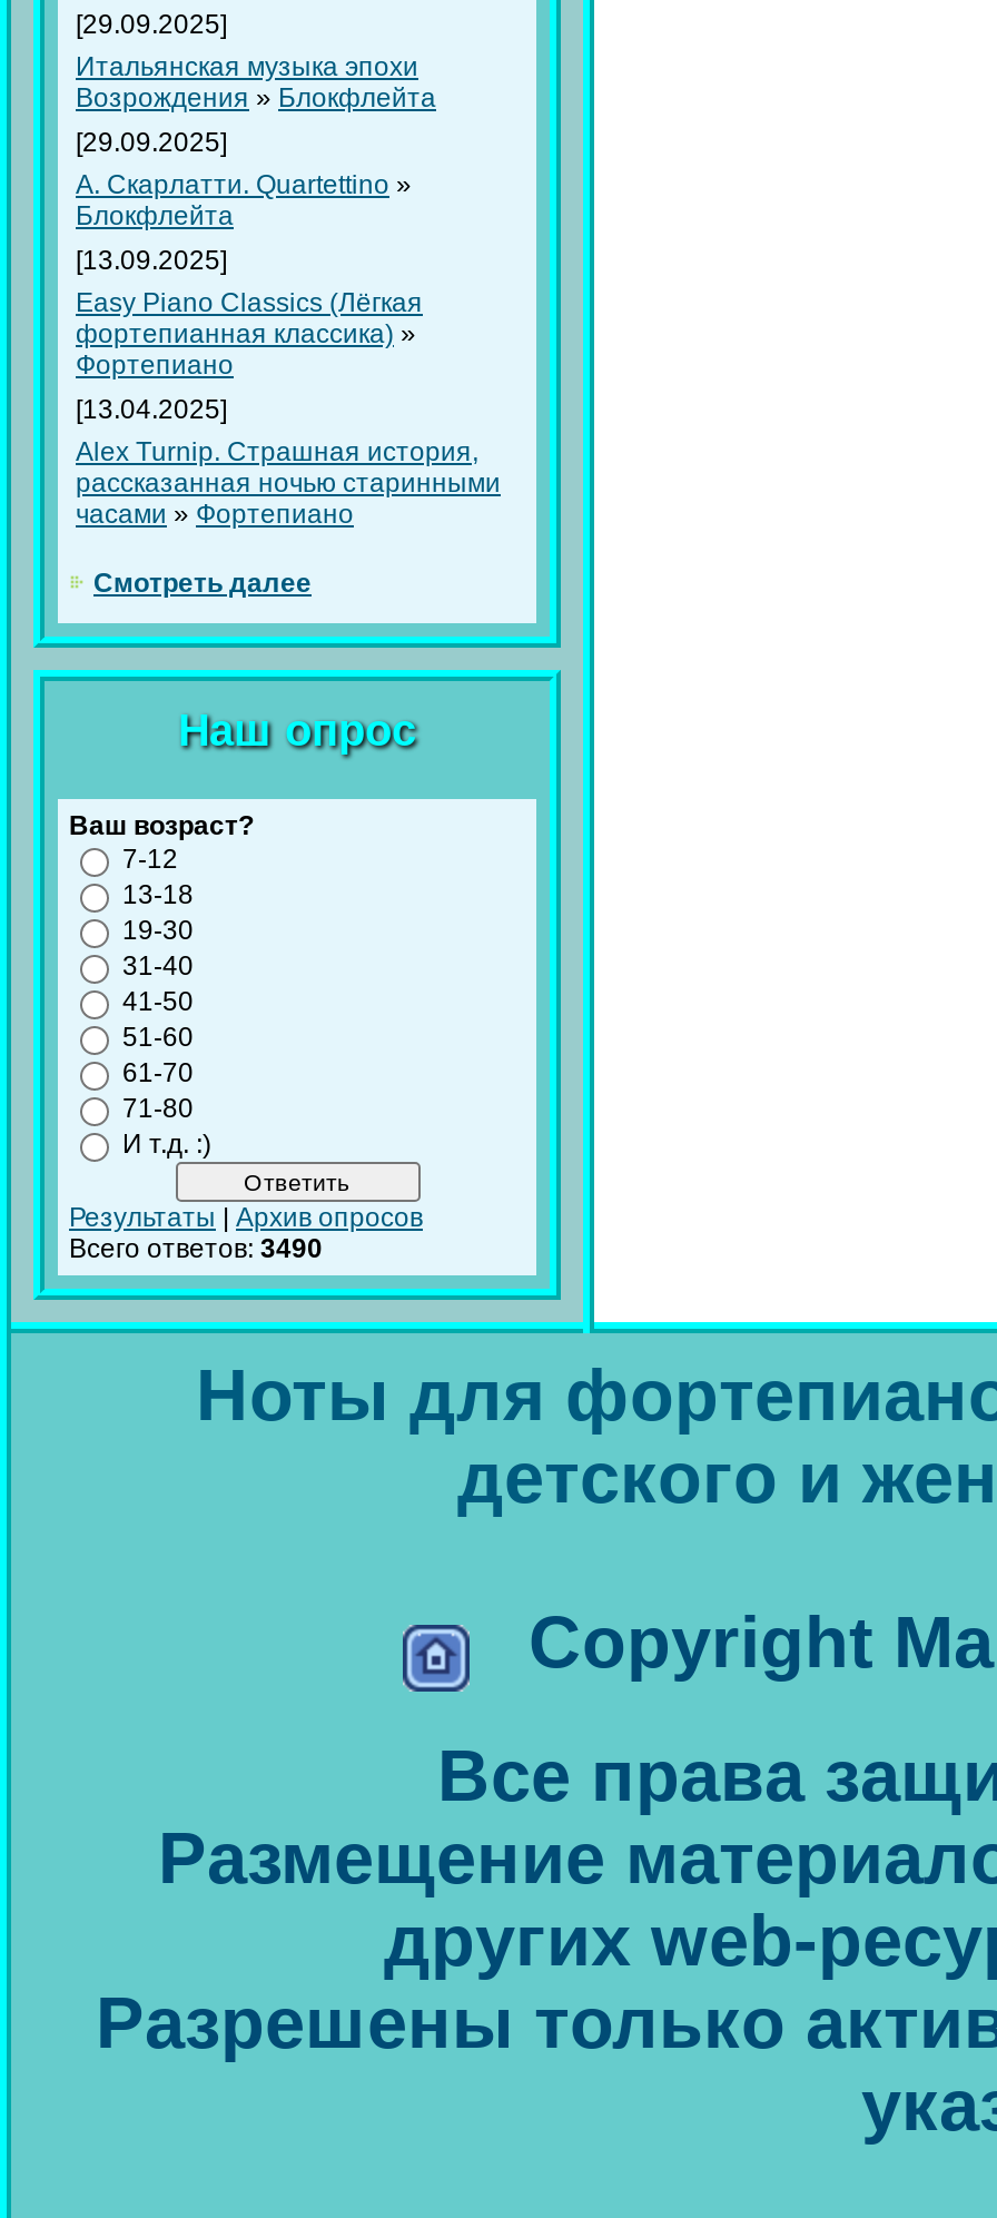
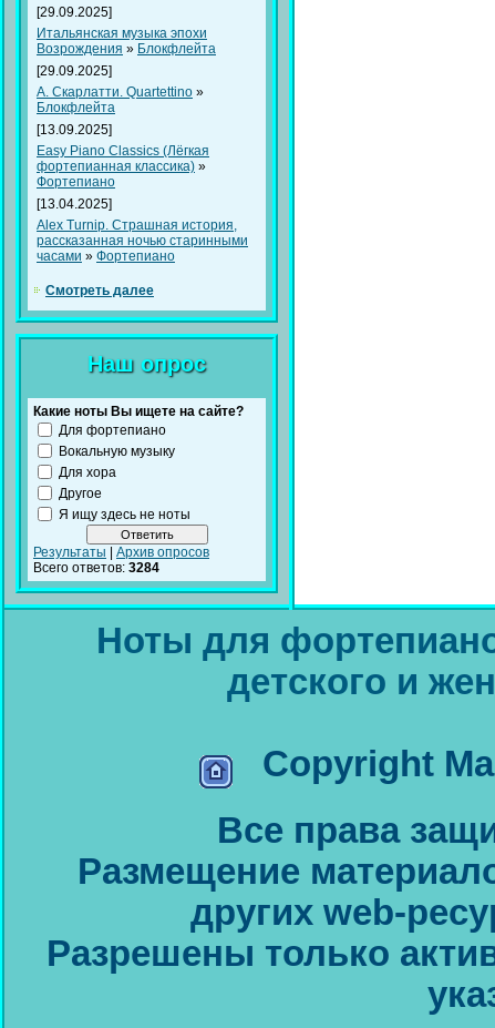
[69,810,254,1160] Ваш возраст? | 7-12 | 13-18 | 19-30 | 31-40 | 41-50 | 51-60 | 61-70 | 71-80 | И т.д. :) -> [33,404,244,522] Какие ноты Вы ищете на сайте? | Для фортепиано | Вокальную музыку | Для хора | Другое | Я ищу здесь не ноты
[69,1233,323,1264] Всего ответов:3490 -> [33,560,159,576] Всего ответов:3284

